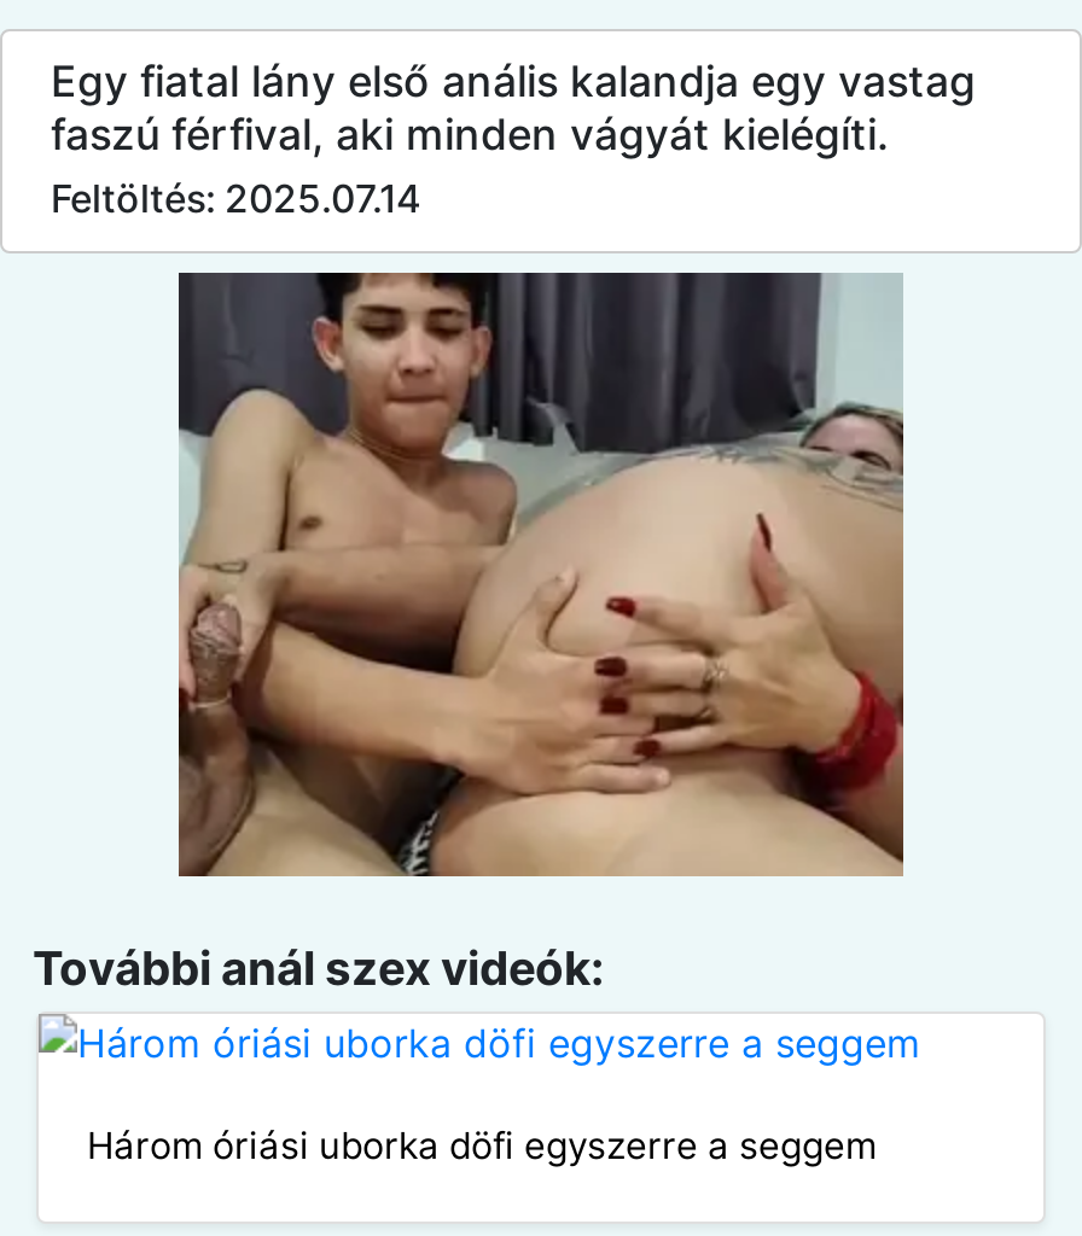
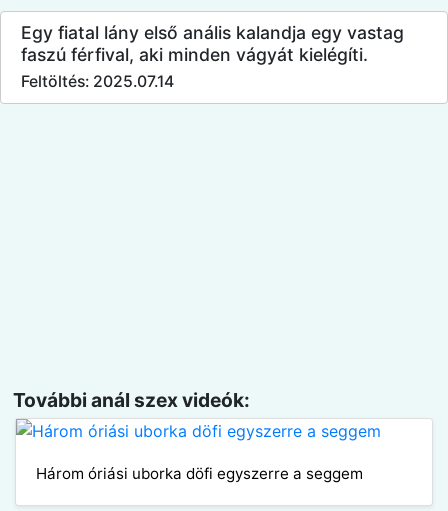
[176,270,906,879] [image] -> none

